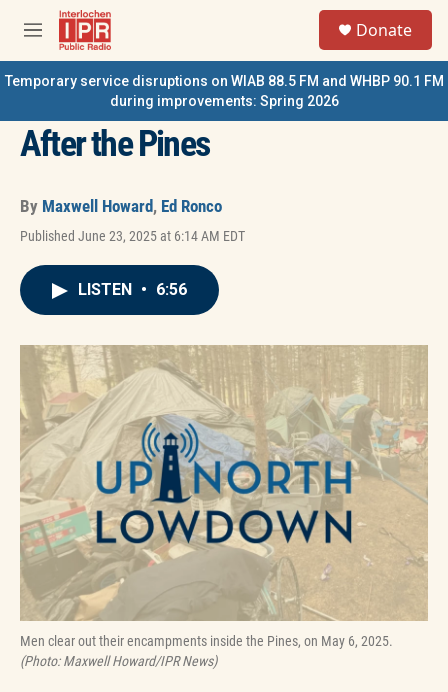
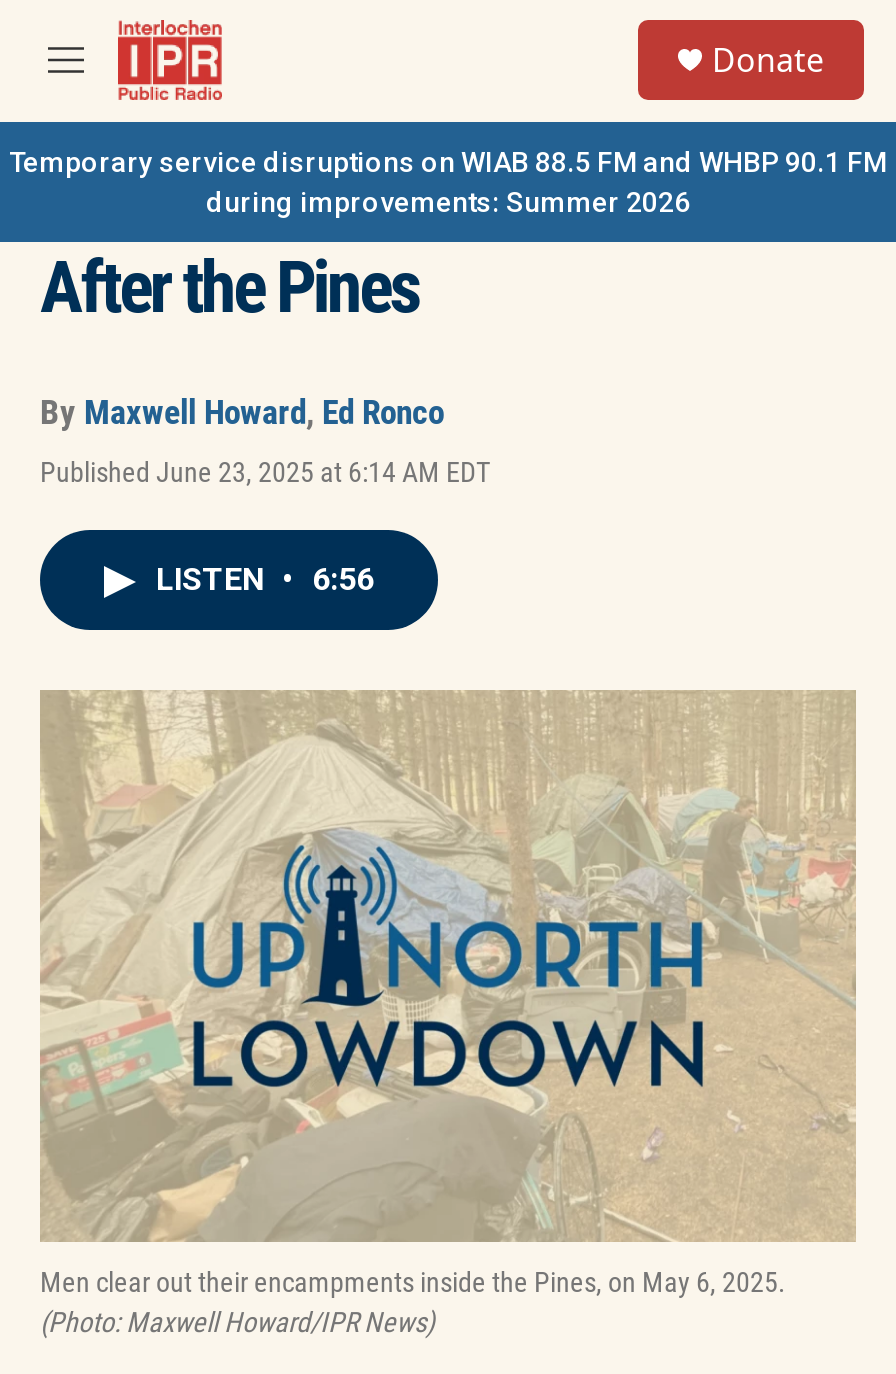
[109,93,338,109] during improvements: Spring 2026 -> [206,186,690,218] during improvements: Summer 2026

